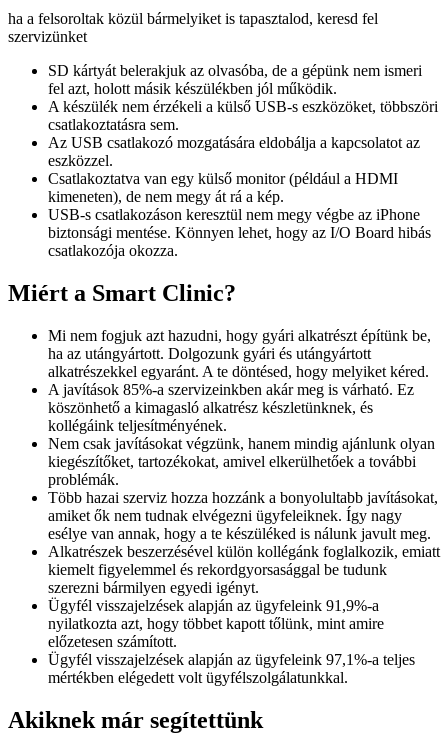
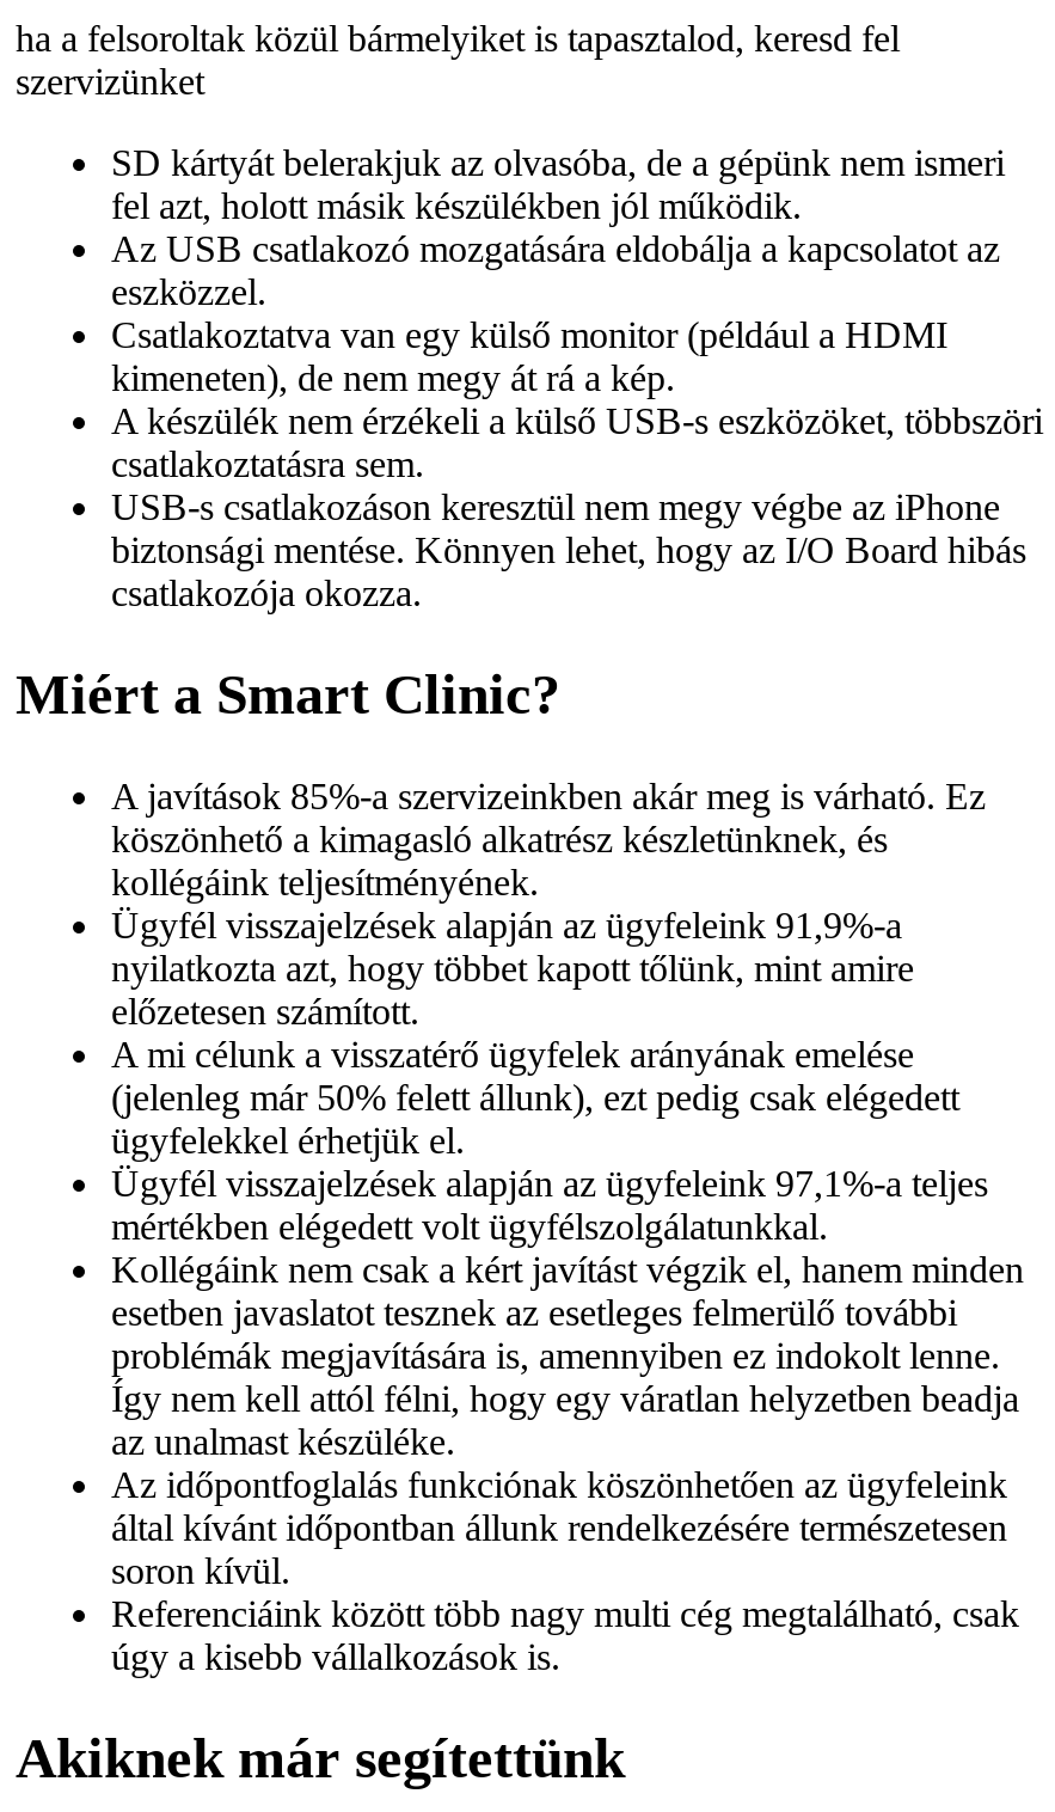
moved [48,98,438,133] -> [111,401,1043,484]: A készülék nem érzékeli a külső USB-s eszközöket, többszöri | csatlakoztatásra sem.
moved [48,134,420,205] -> [111,229,1000,398]: Az USB csatlakozó mozgatására eldobálja a kapcsolatot az | eszközzel. | Csatlakoztatva van egy külső monitor (például a HDMI | kimeneten), de nem megy át rá a kép.
[48,327,431,380] Mi nem fogjuk azt hazudni, hogy gyári alkatrészt építünk be, | ha az utángyártott. Dolgozunk gyári és utángyártott | alkatrészekkel egyaránt. A te döntésed, hogy melyiket kéred. -> none
moved [48,381,414,434] -> [111,775,986,902]: A javítások 85%-a szervizeinkben akár meg is várható. Ez | köszönhető a kimagasló alkatrész készletünknek, és | kollégáink teljesítményének.
[48,435,440,596] Nem csak javításokat végzünk, hanem mindig ajánlunk olyan | kiegészítőket, tartozékokat, amivel elkerülhetőek a további | problémák. | Több hazai szerviz hozza hozzánk a bonyolultabb javításokat, | amiket ők nem tudnak elvégezni ügyfeleiknek. Így nagy | esélye van annak, hogy a te készüléked is nálunk javult meg. | Alkatrészek beszerzésével külön kollégánk foglalkozik, emiatt | kiemelt figyelemmel és rekordgyorsasággal be tudunk | szerezni bármilyen egyedi igényt. -> none
moved [48,597,384,650] -> [111,905,914,1031]: Ügyfél visszajelzések alapján az ügyfeleink 91,9%-a | nyilatkozta azt, hogy többet kapott tőlünk, mint amire | előzetesen számított.
none -> [111,1034,959,1160] A mi célunk a visszatérő ügyfelek arányának emelése | (jelenleg már 50% felett állunk), ezt pedig csak elégedett | ügyfelekkel érhetjük el.
moved [48,651,415,686] -> [111,1163,988,1246]: Ügyfél visszajelzések alapján az ügyfeleink 97,1%-a teljes | mértékben elégedett volt ügyfélszolgálatunkkal.
none -> [111,1249,1024,1677] Kollégáink nem csak a kért javítást végzik el, hanem minden | esetben javaslatot tesznek az esetleges felmerülő további | problémák megjavítására is, amennyiben ez indokolt lenne. | Így nem kell attól félni, hogy egy váratlan helyzetben beadja | az unalmast készüléke. | Az időpontfoglalás funkciónak köszönhetően az ügyfeleink | által kívánt időpontban állunk rendelkezésére természetesen | soron kívül. | Referenciáink között több nagy multi cég megtalálható, csak | úgy a kisebb vállalkozások is.

